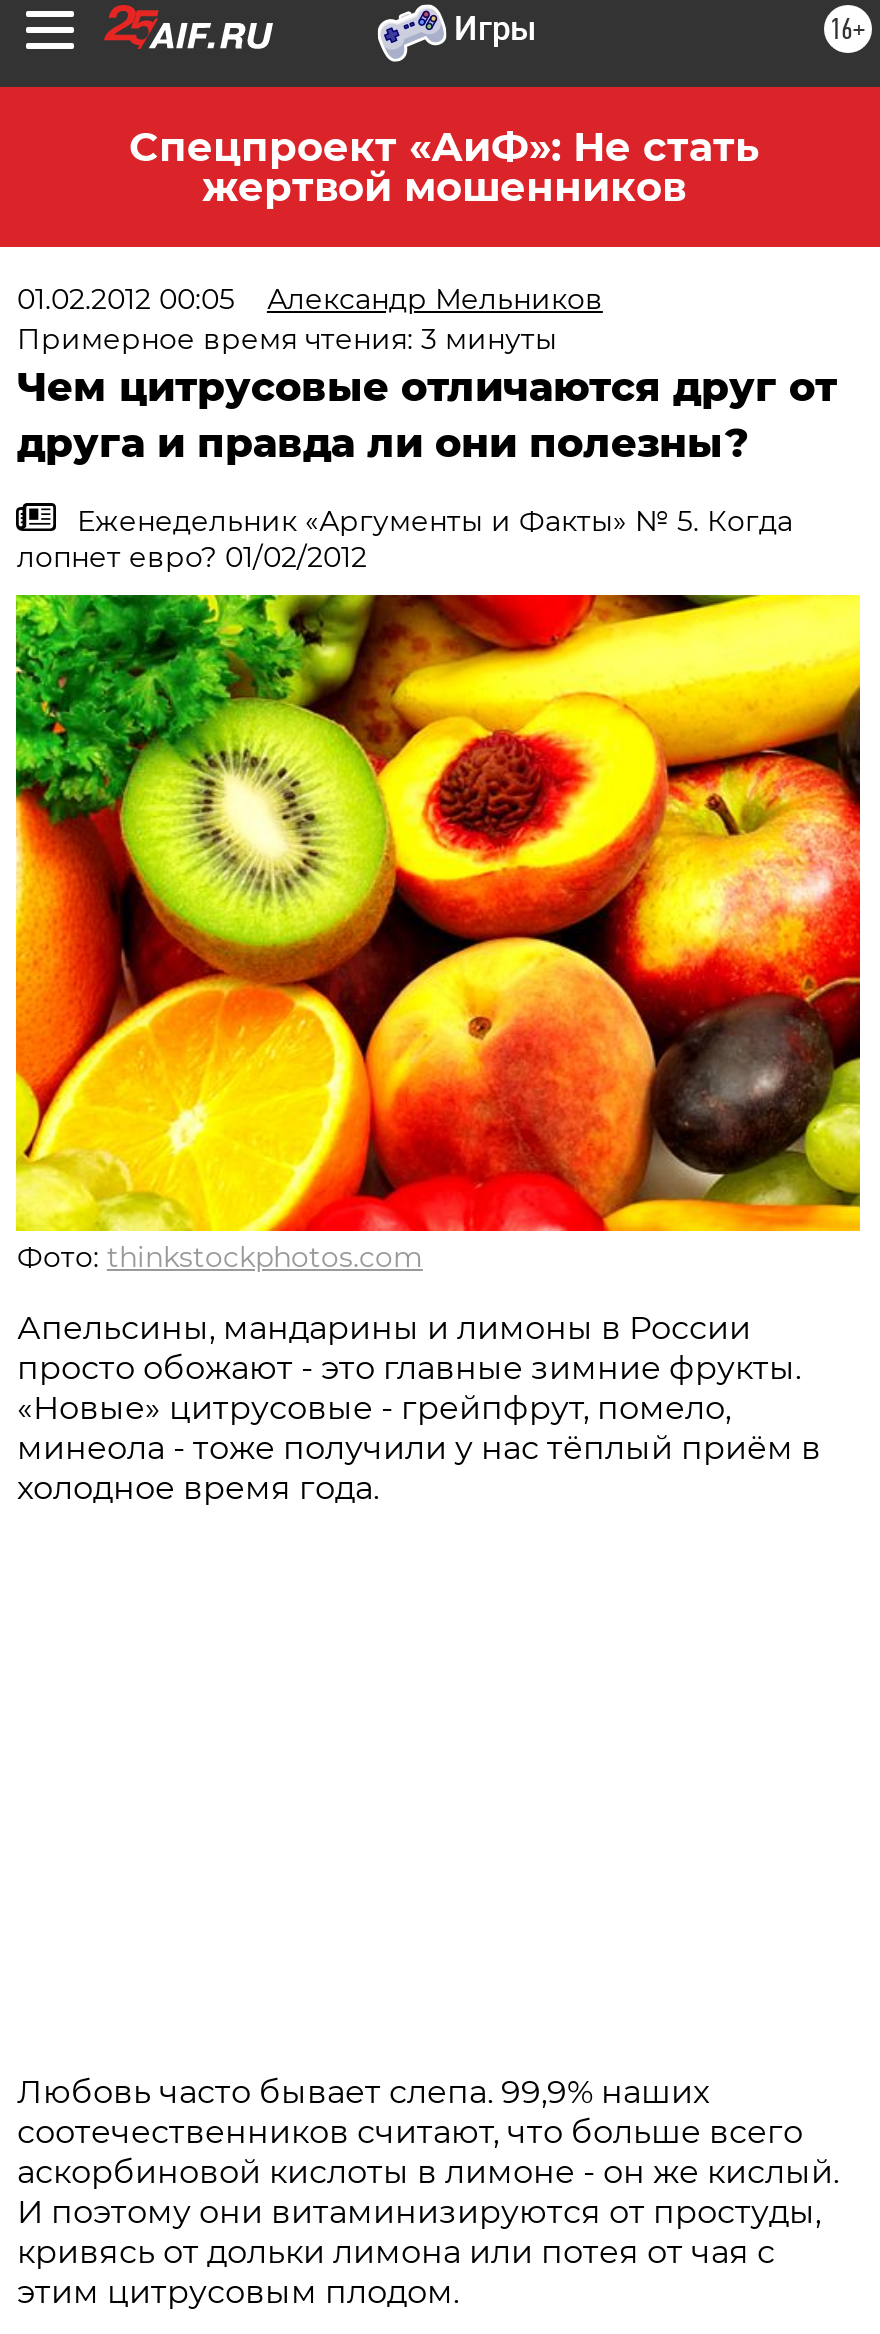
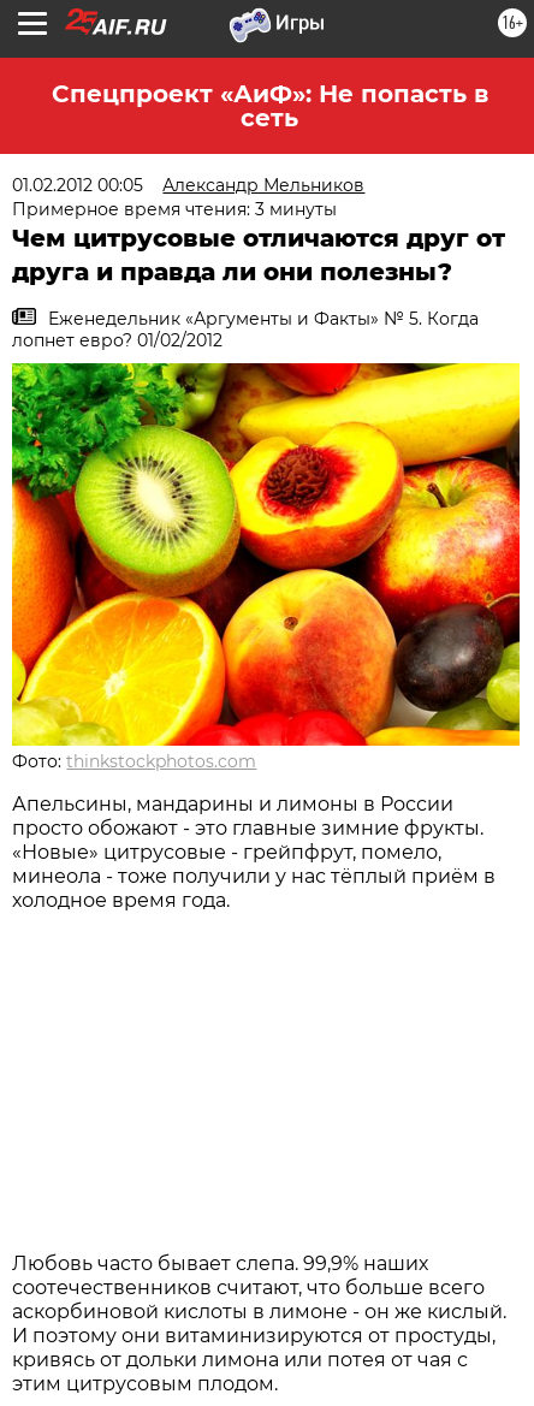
[129,123,759,211] Спецпроект «АиФ»: Не стать | жертвой мошенников -> [51,79,488,132] Спецпроект «АиФ»: Не попасть в | сеть

